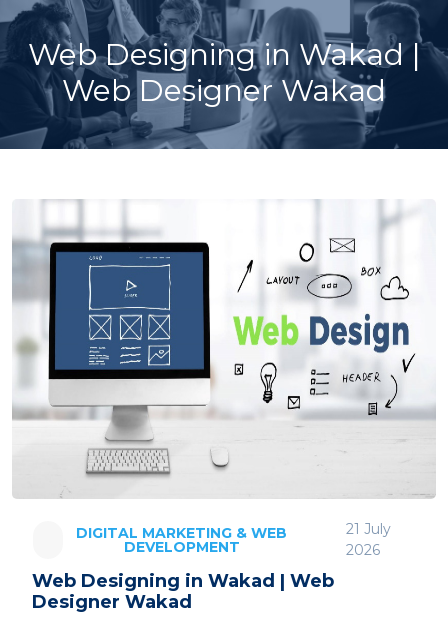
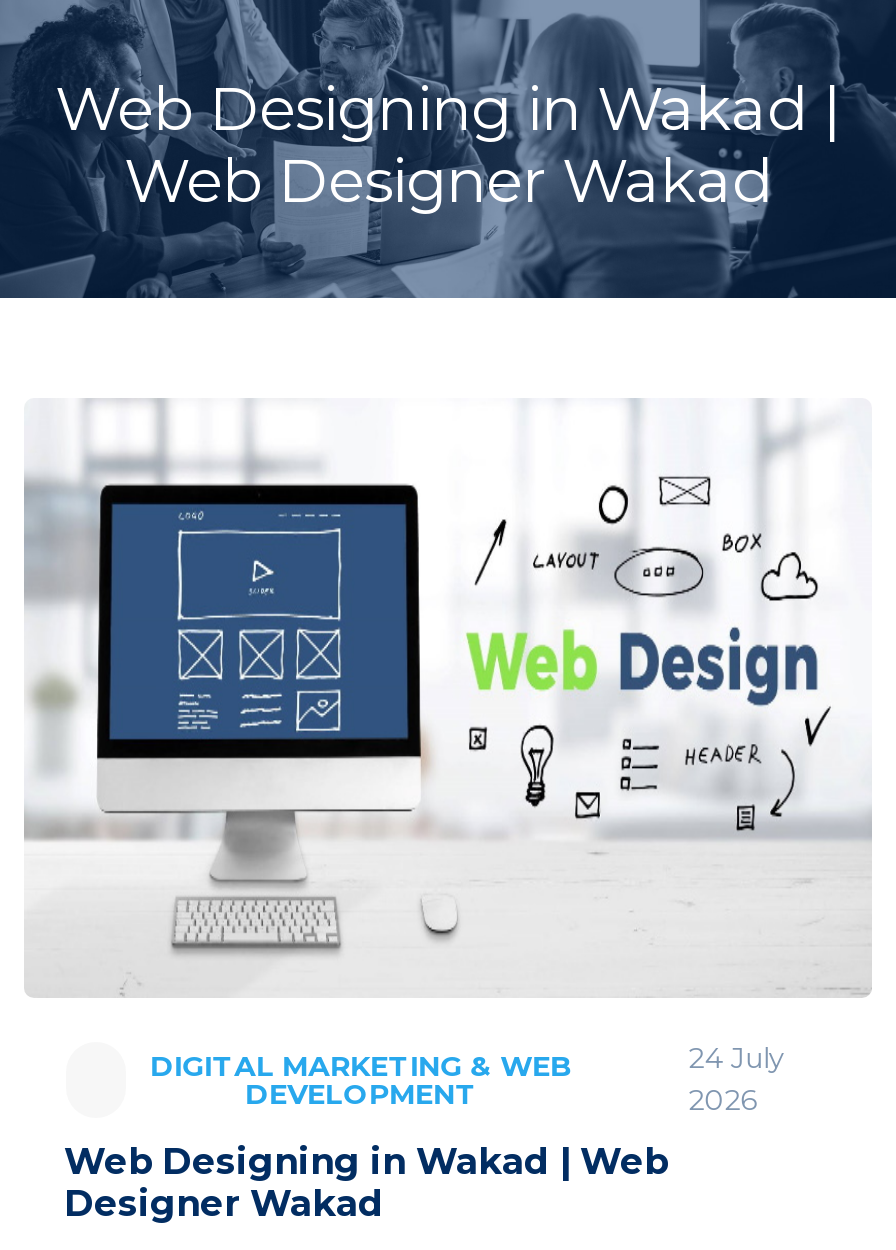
[346,520,391,538] 21 July -> [689,1040,785,1076] 24 July

